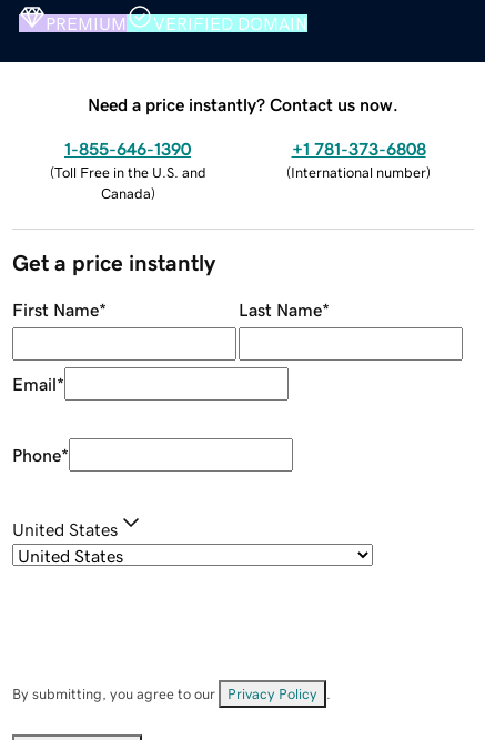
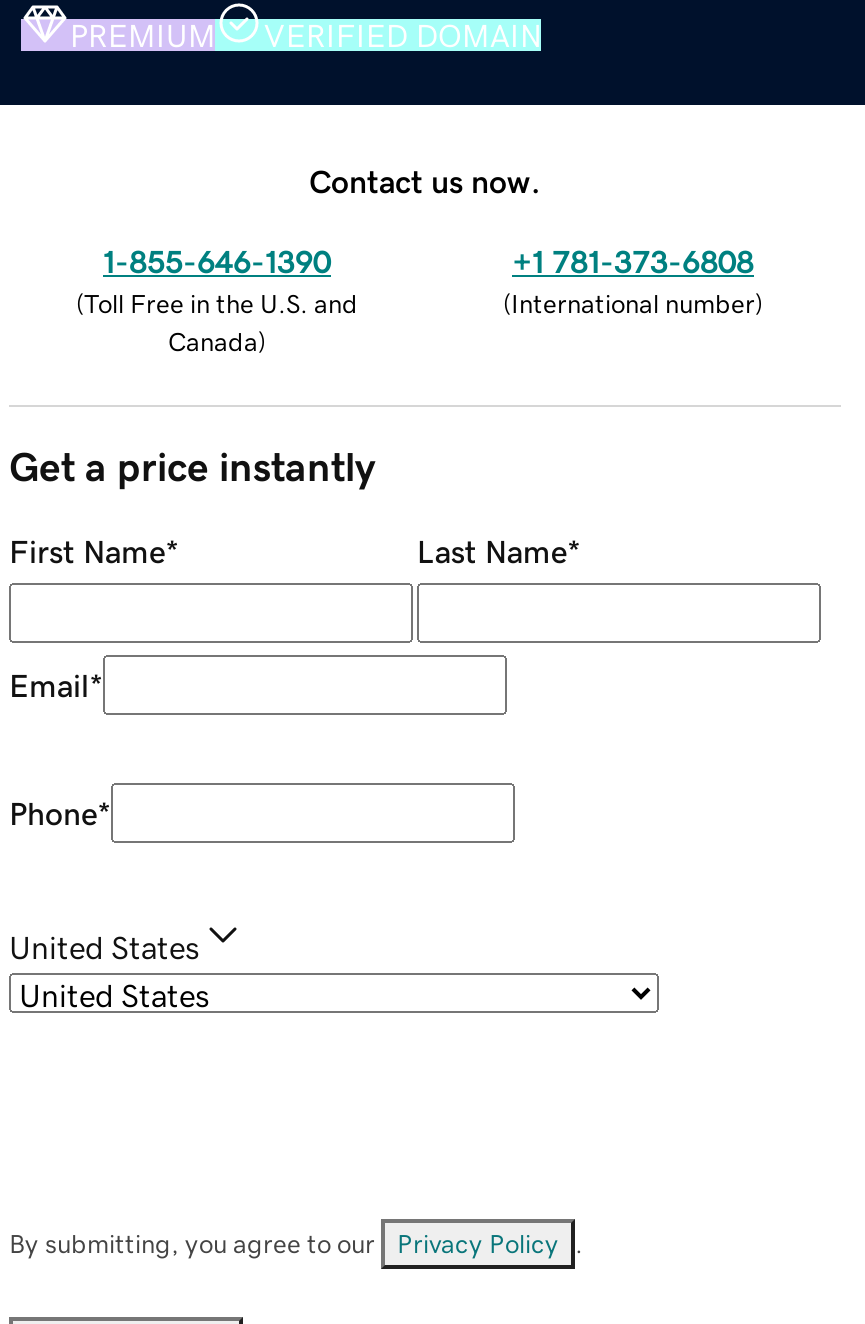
[88,95,398,113] Need a price instantly? Contact us now. -> [309,164,541,196] Contact us now.

